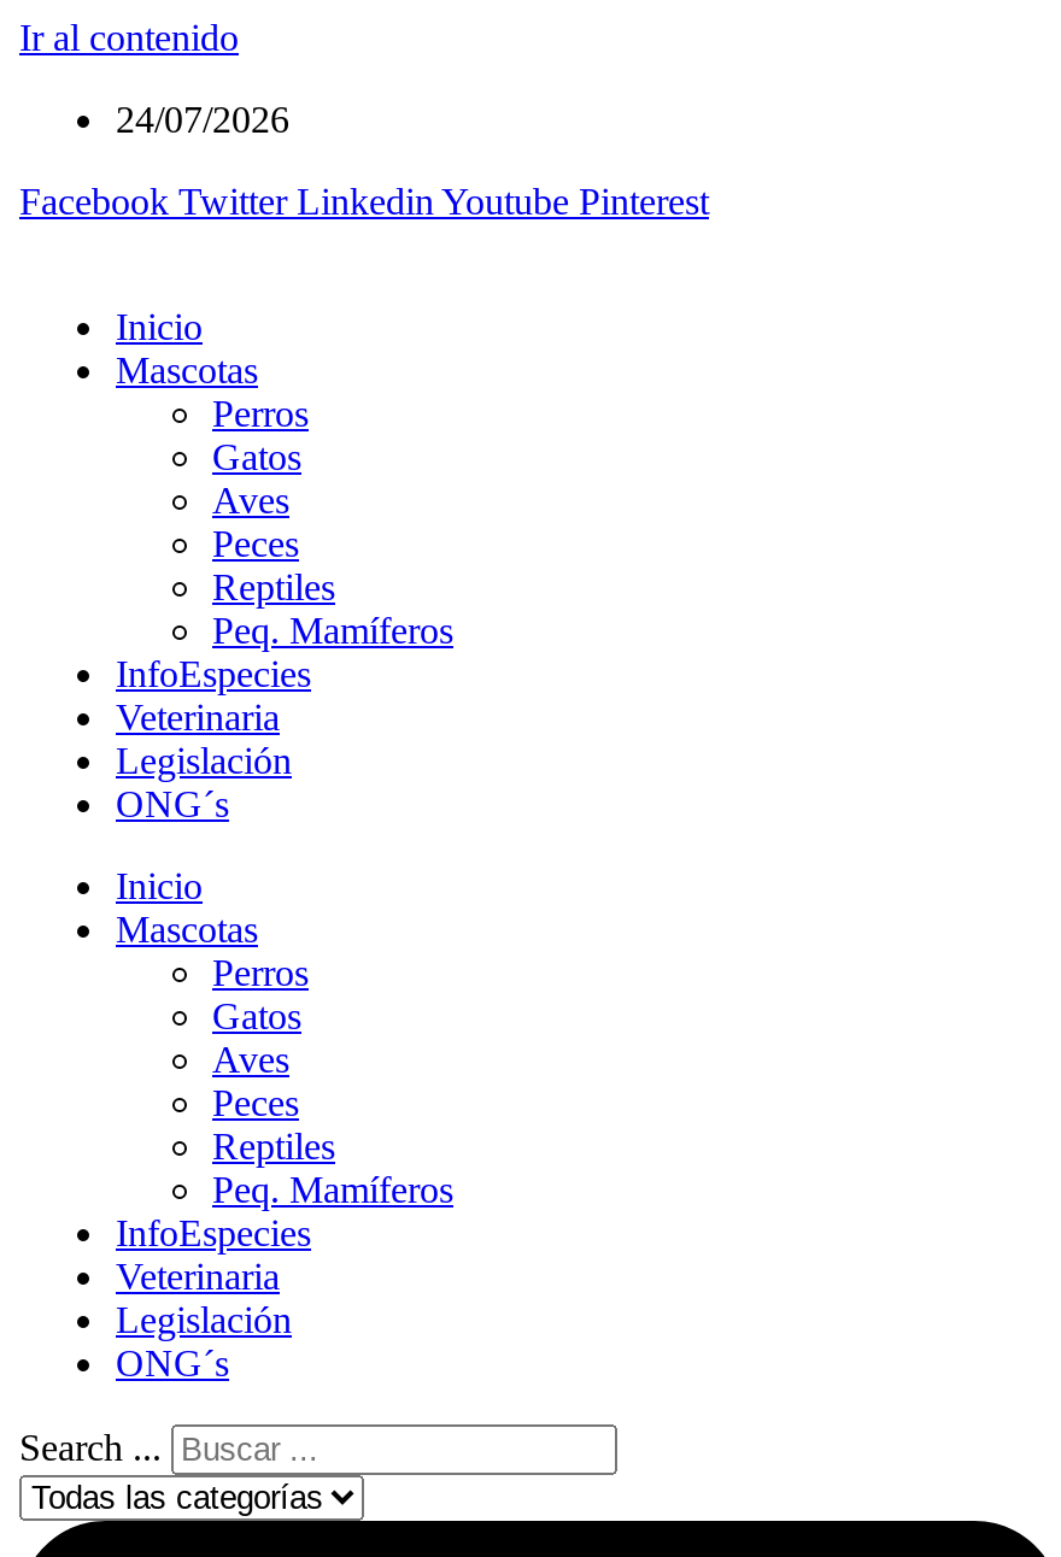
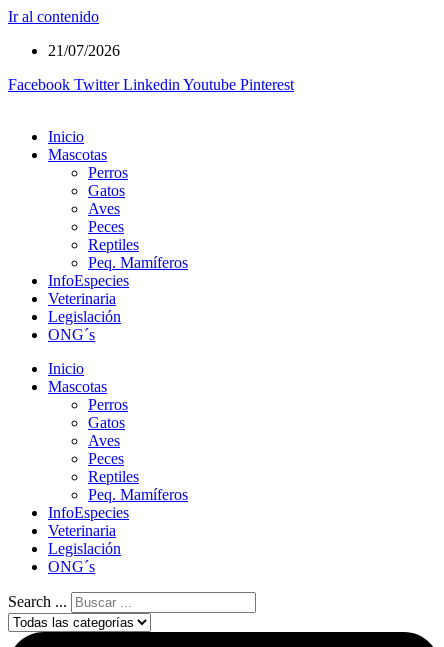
[116,99,289,140] 24/07/2026 -> [48,42,120,59] 21/07/2026

